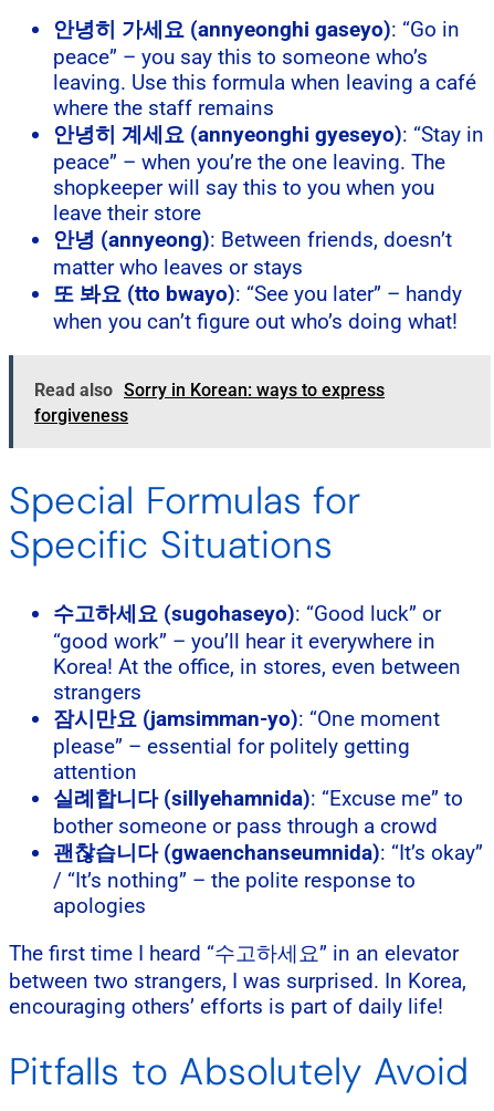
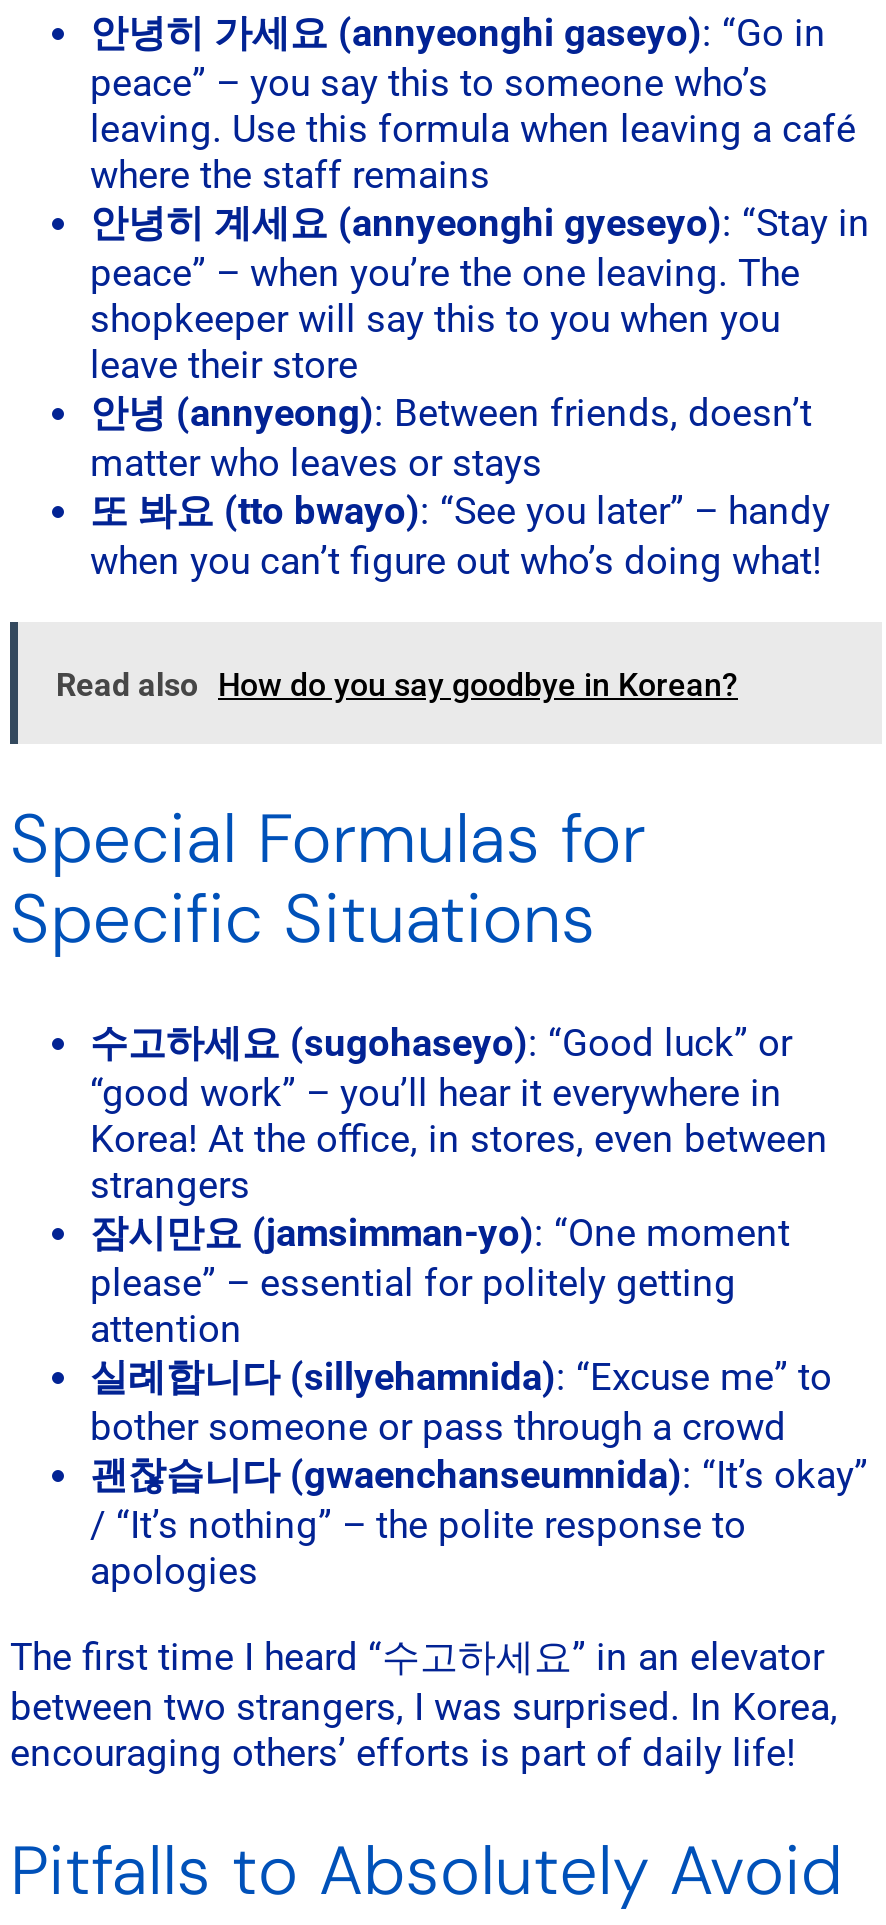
[34,380,385,426] Read also Sorry in Korean: ways to express | forgiveness -> [56,666,738,704] Read also How do you say goodbye in Korean?

